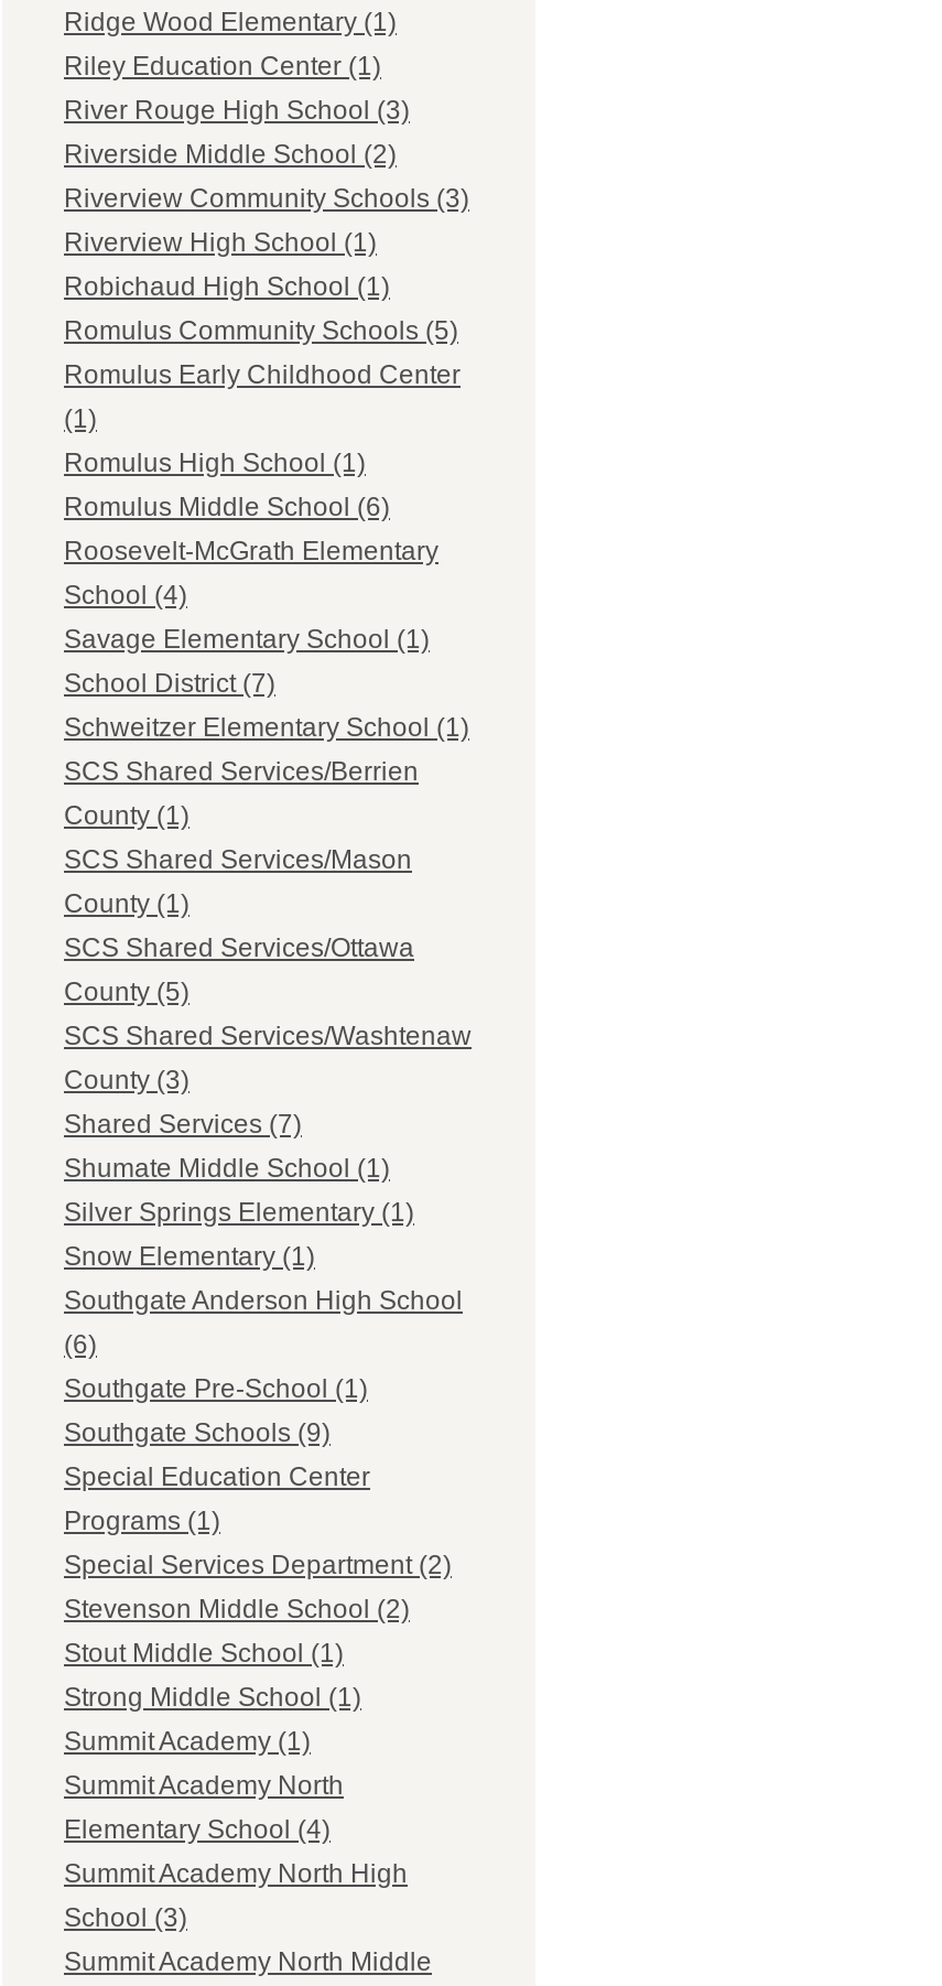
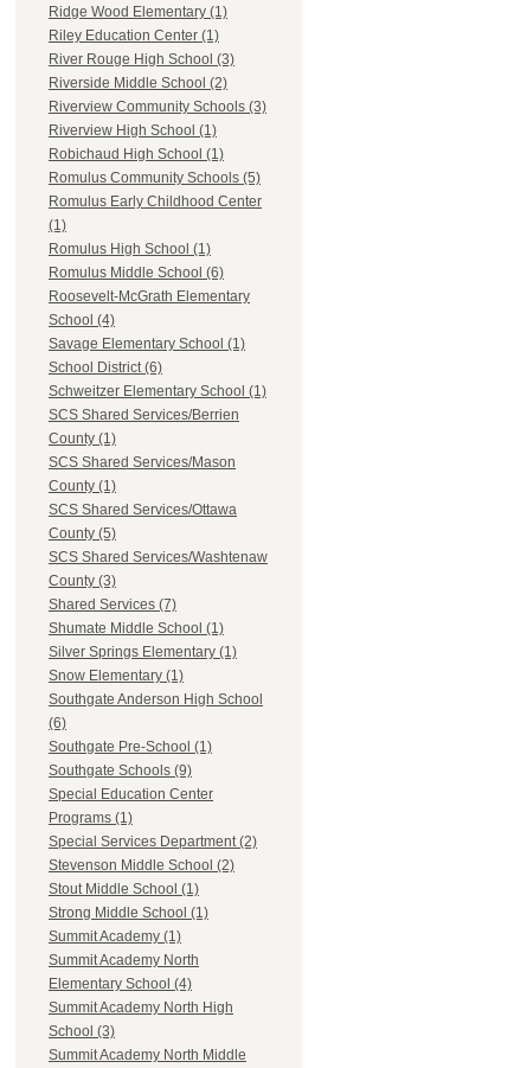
[64,669,275,699] School District (7) -> [49,360,162,376] School District (6)

